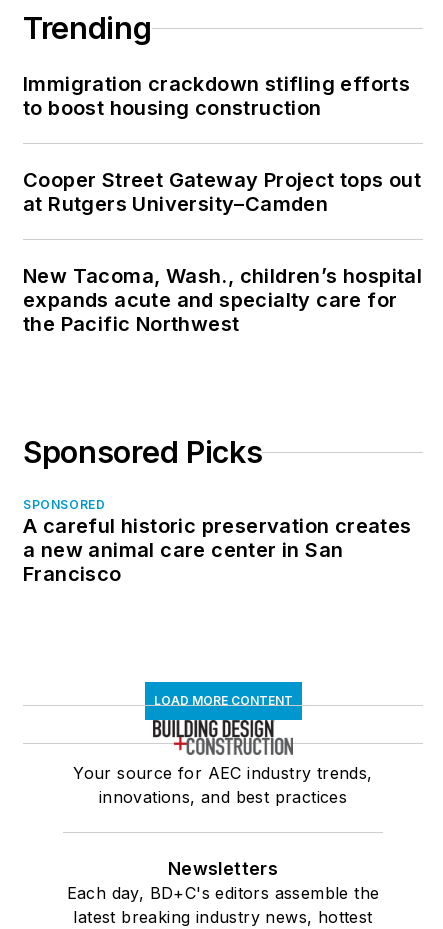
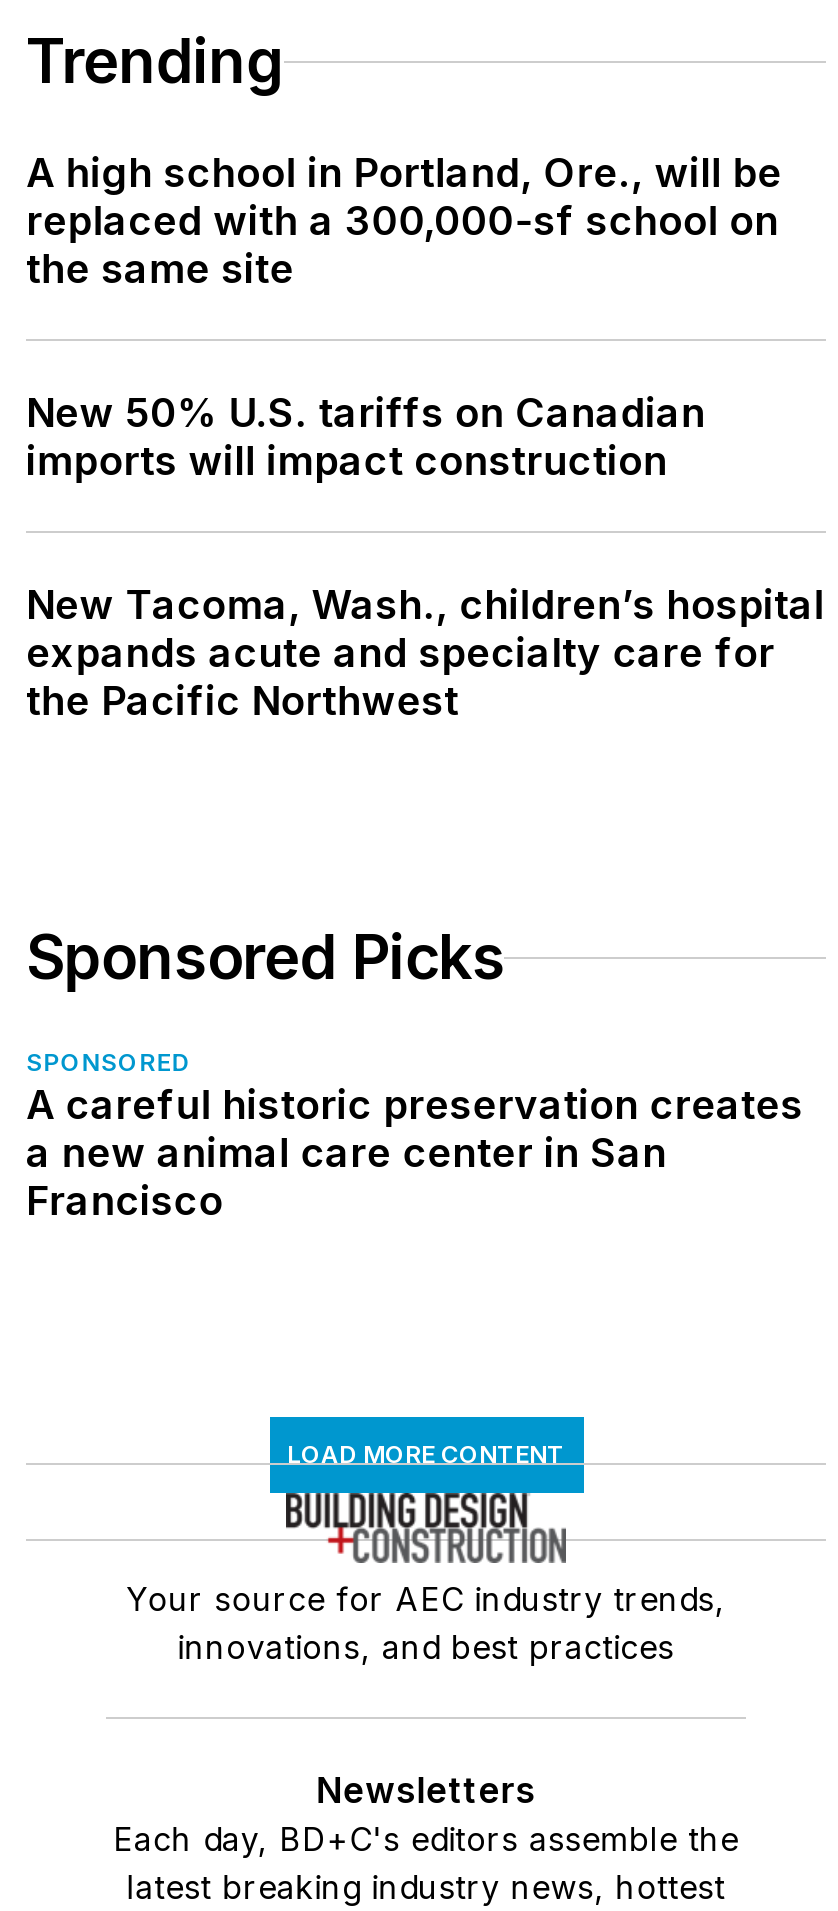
[23,72,410,120] Immigration crackdown stifling efforts | to boost housing construction -> [26,150,782,294] A high school in Portland, Ore., will be | replaced with a 300,000-sf school on | the same site
[23,168,421,216] Cooper Street Gateway Project tops out | at Rutgers University–Camden -> [26,390,706,486] New 50% U.S. tariffs on Canadian | imports will impact construction

